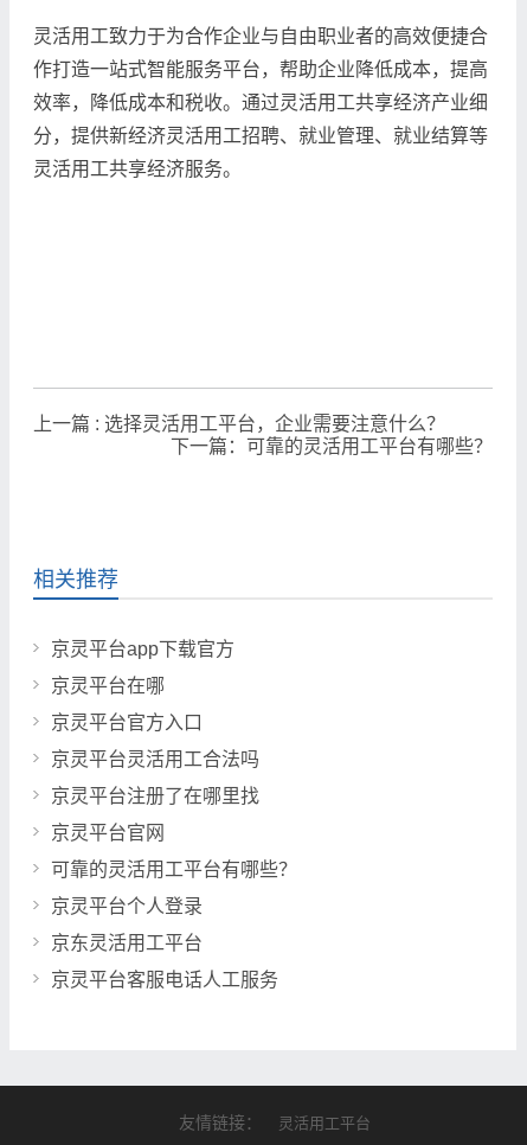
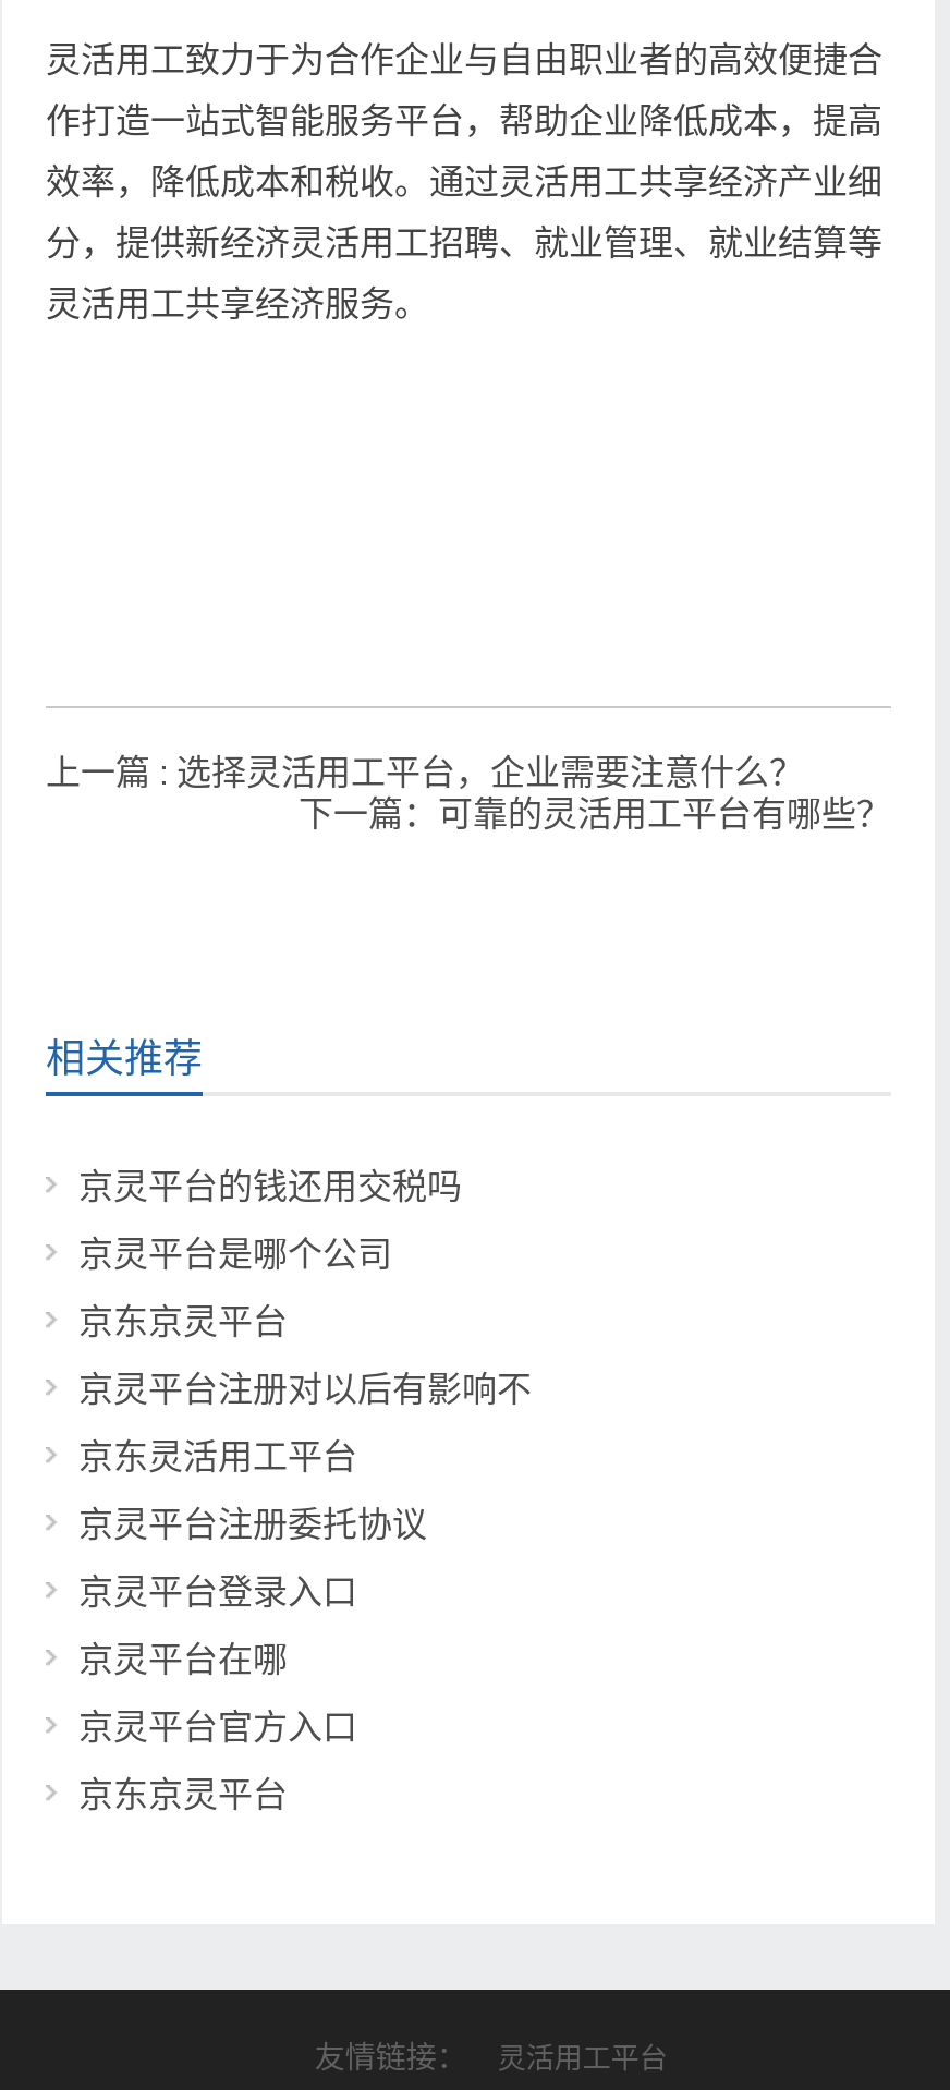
[51,639,234,659] 京灵平台app下载官方 -> [78,1168,532,1610] 京灵平台的钱还用交税吗 | 京灵平台是哪个公司 | 京东京灵平台 | 京灵平台注册对以后有影响不 | 京灵平台注册委托协议 | 京灵平台登录入口
moved [51,675,203,732] -> [78,1641,357,1745]: 京灵平台在哪 | 京灵平台官方入口
[51,749,297,989] 京灵平台灵活用工合法吗 | 京灵平台注册了在哪里找 | 京灵平台官网 | 可靠的灵活用工平台有哪些？ | 京灵平台个人登录 | 京灵平台客服电话人工服务 -> [78,1776,288,1813] 京东京灵平台
moved [51,933,203,953] -> [78,1438,357,1475]: 京东灵活用工平台

